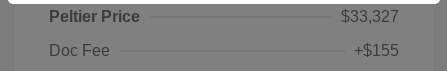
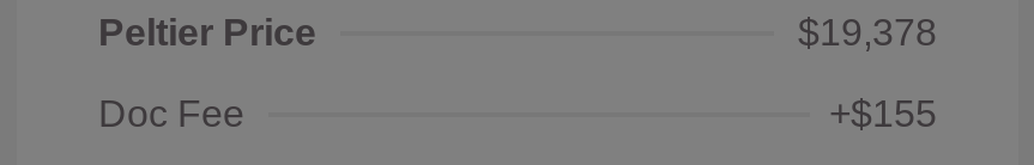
[341,8,399,25] $33,327 -> [798,11,937,52] $19,378

